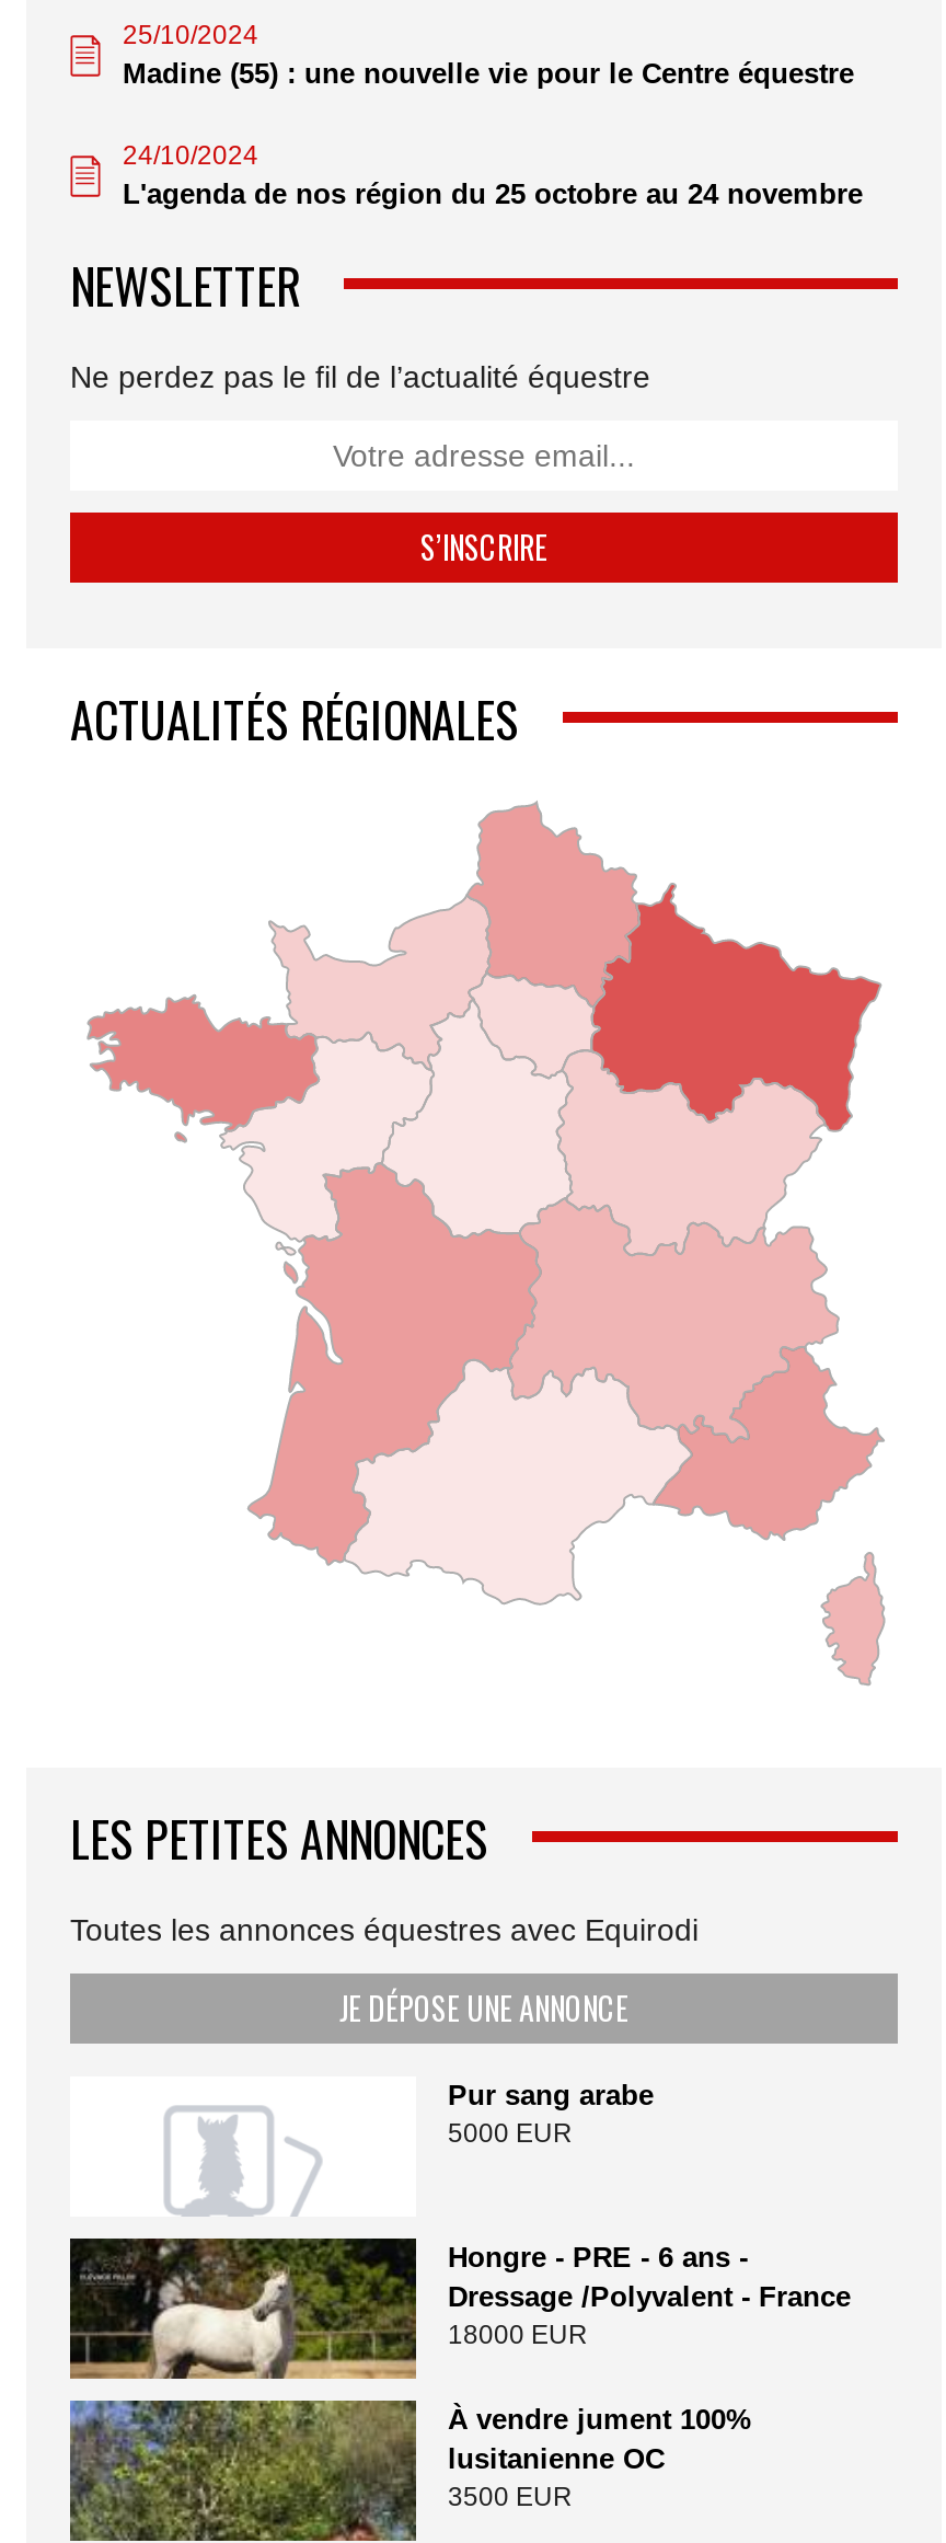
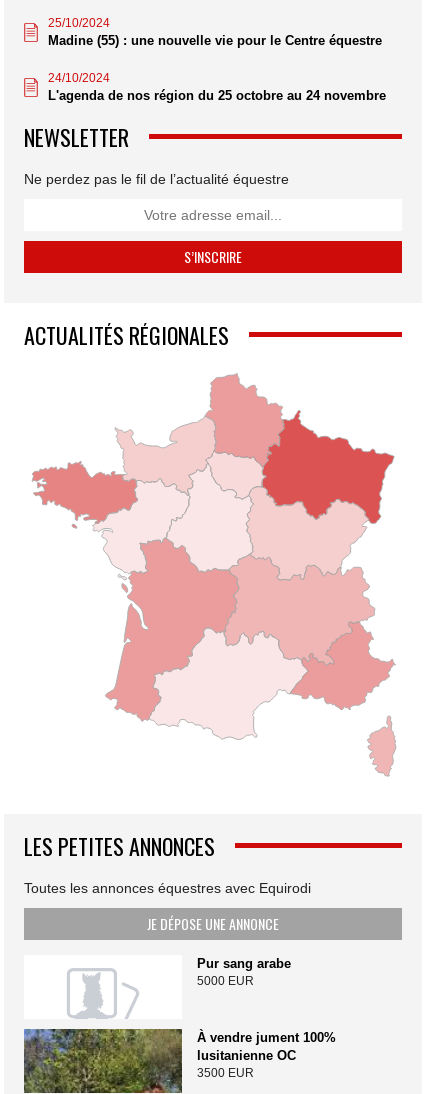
[68,2236,851,2381] [image] | Hongre - PRE - 6 ans - | Dressage /Polyvalent - France | 18000 EUR -> none

